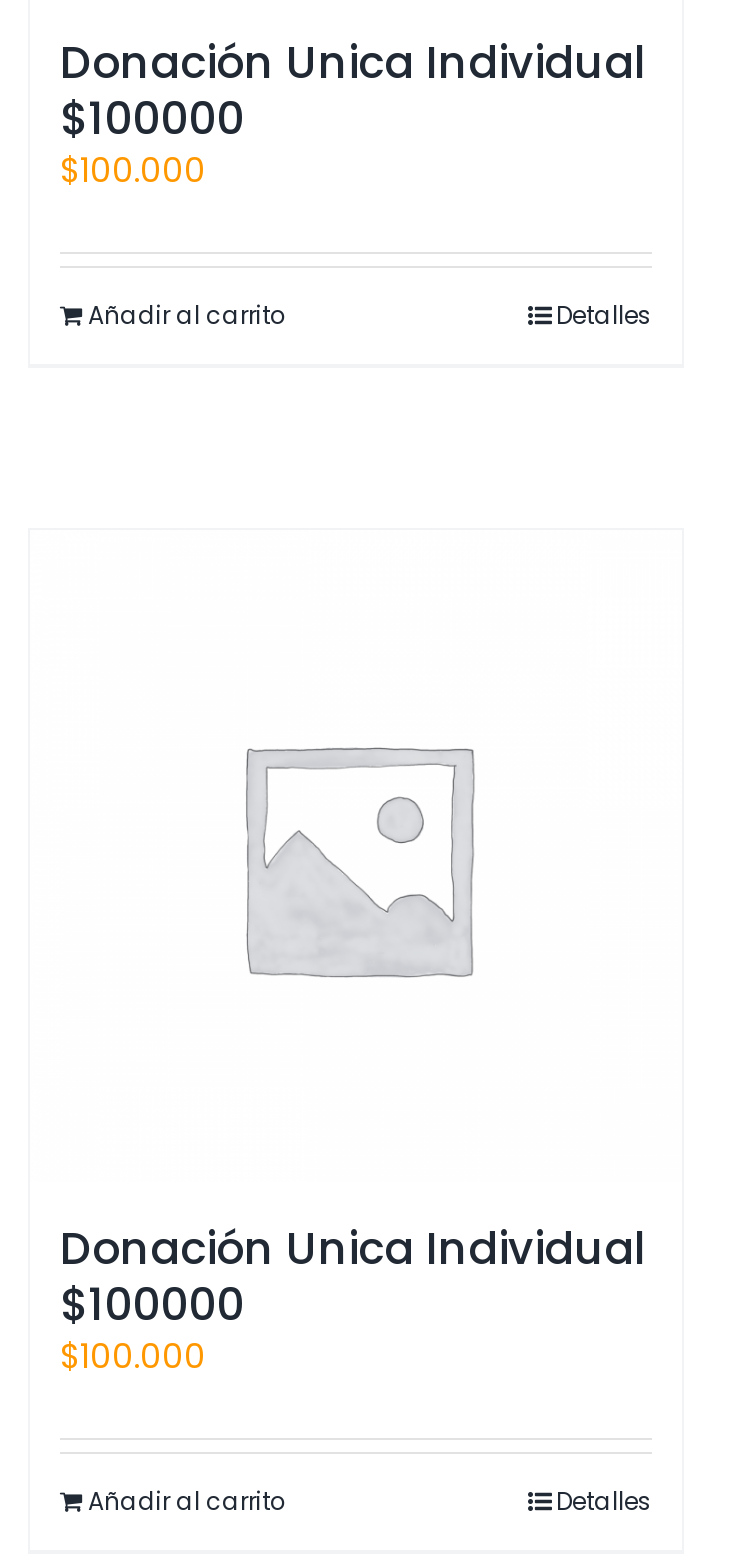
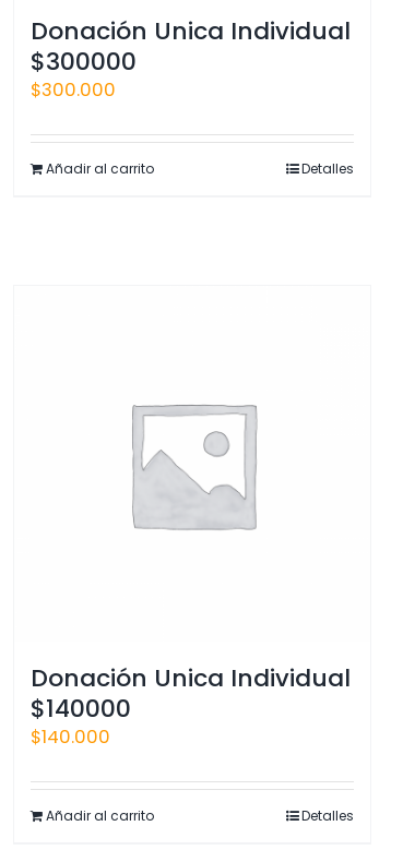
[60,87,244,149] $100000 -> [31,44,137,78] $300000
[60,147,206,193] $100.000 -> [31,77,116,102] $300.000
[60,1273,244,1335] $100000 -> [31,691,131,725] $140000
[60,1333,206,1379] $100.000 -> [31,724,110,749] $140.000

